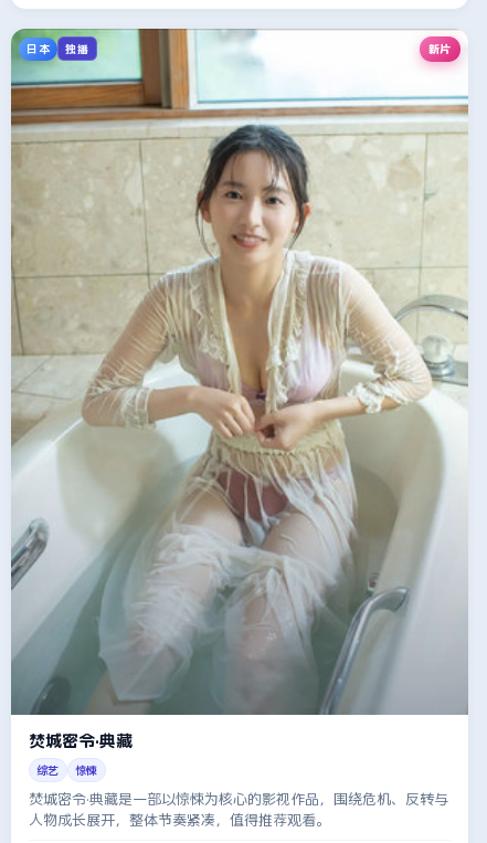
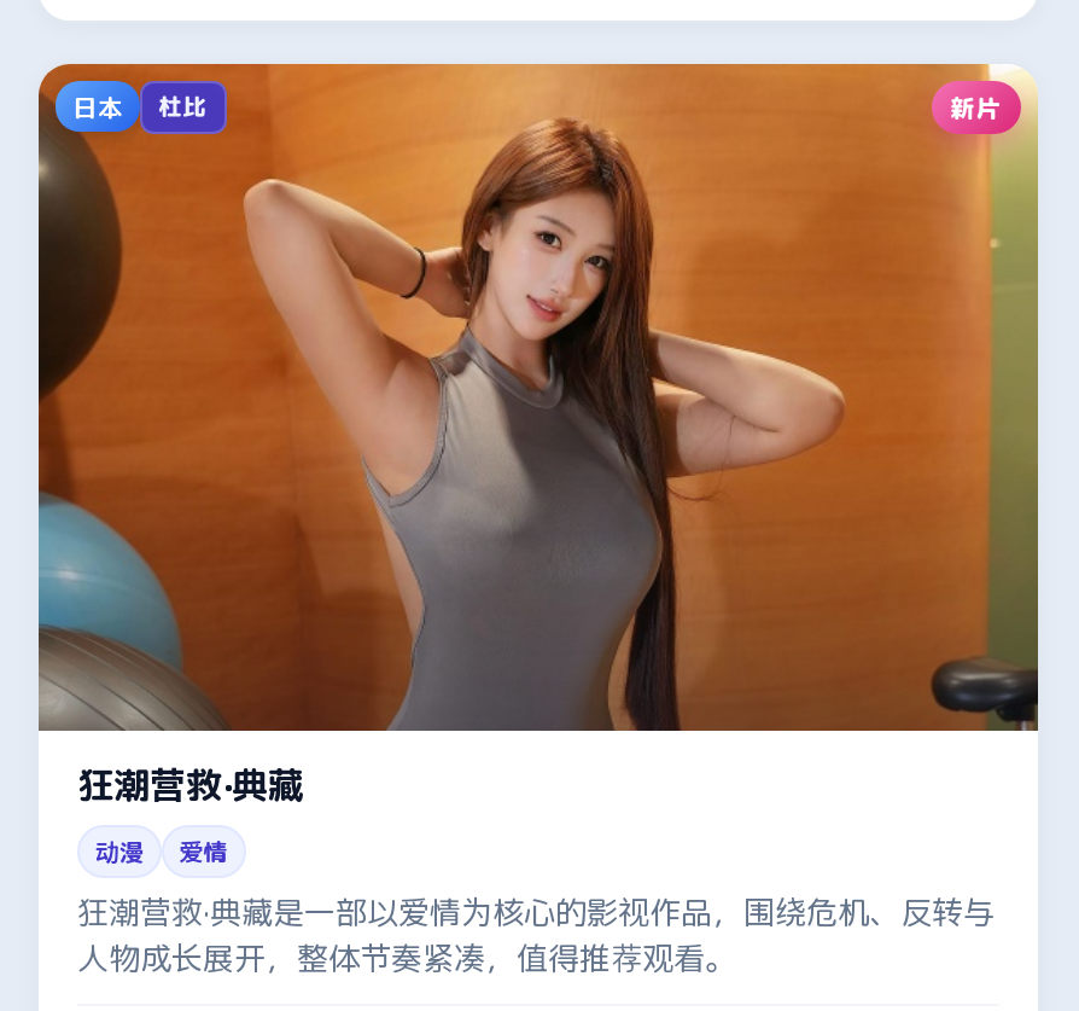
[10,28,469,716] [image] | 独播 -> [39,60,1040,734] [image] | 杜比
[29,729,133,752] 焚城密令·典藏 -> [77,760,304,811] 狂潮营救·典藏
[37,763,97,778] 综艺 | 惊悚 -> [95,834,227,868] 动漫 | 爱情
[29,789,448,808] 焚城密令·典藏是一部以惊悚为核心的影视作品，围绕危机、反转与 -> [77,891,995,934] 狂潮营救·典藏是一部以爱情为核心的影视作品，围绕危机、反转与

